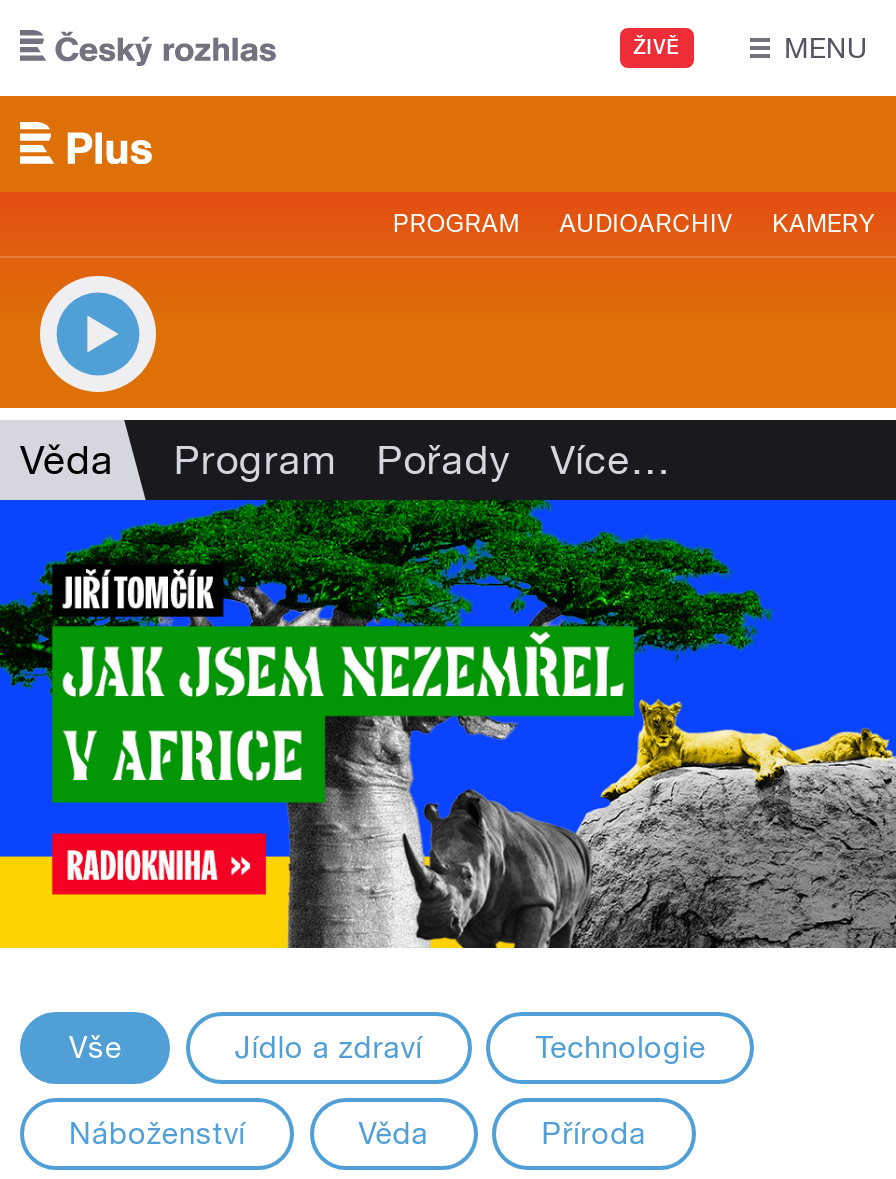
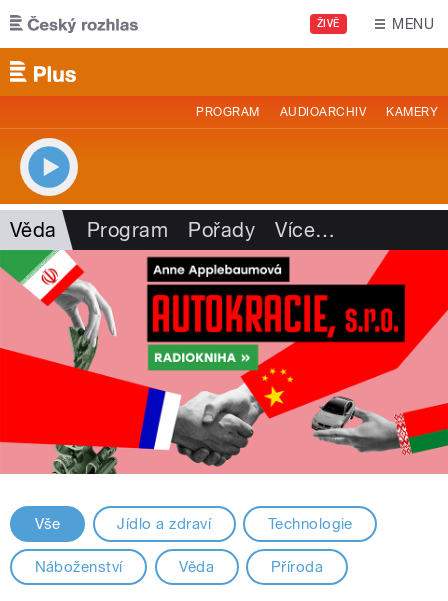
[6,498,890,950] [image] -> [3,249,445,475] [image]

